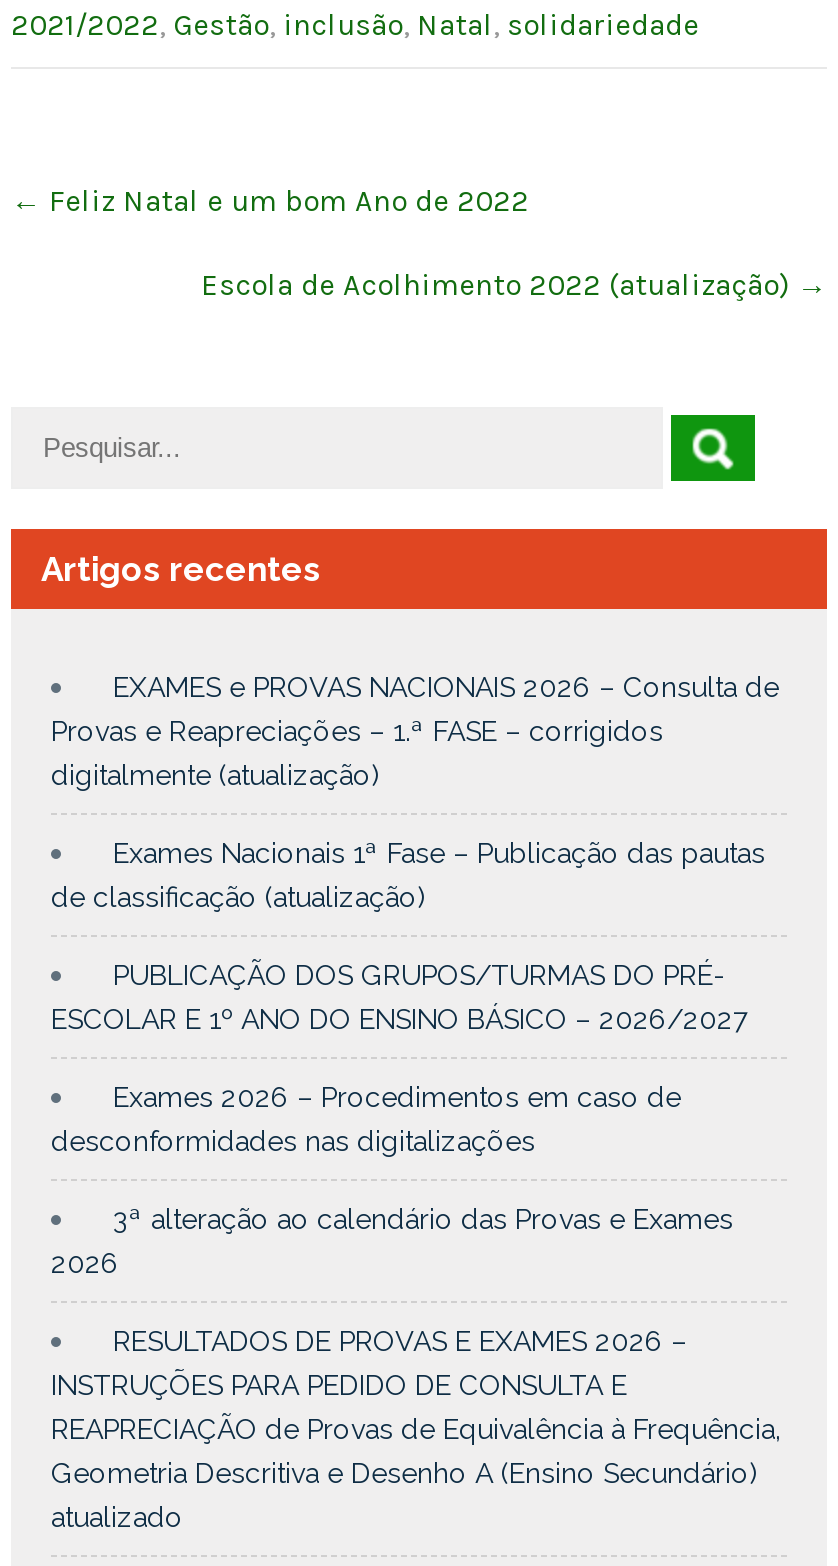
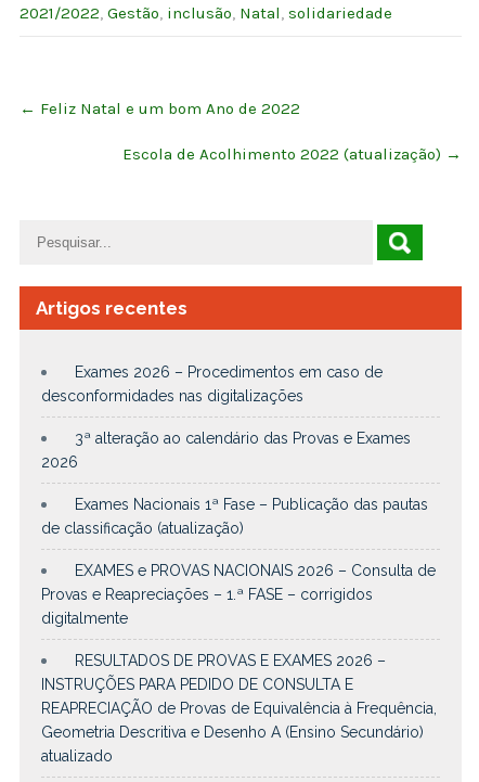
moved [51,671,779,913] -> [41,496,436,603]: Exames Nacionais 1ª Fase – Publicação das pautas | de classificação (atualização) | EXAMES e PROVAS NACIONAIS 2026 – Consulta de | Provas e Reapreciações – 1.ª FASE – corrigidos
[51,759,747,1035] digitalmente (atualização) | PUBLICAÇÃO DOS GRUPOS/TURMAS DO PRÉ- | ESCOLAR E 1º ANO DO ENSINO BÁSICO – 2026/2027 -> none
moved [51,1081,733,1279] -> [41,364,411,471]: Exames 2026 – Procedimentos em caso de | desconformidades nas digitalizações | 3ª alteração ao calendário das Provas e Exames | 2026
none -> [41,610,128,627] digitalmente

